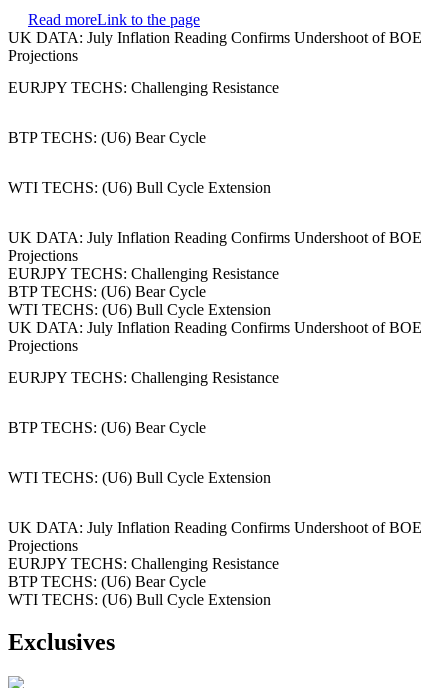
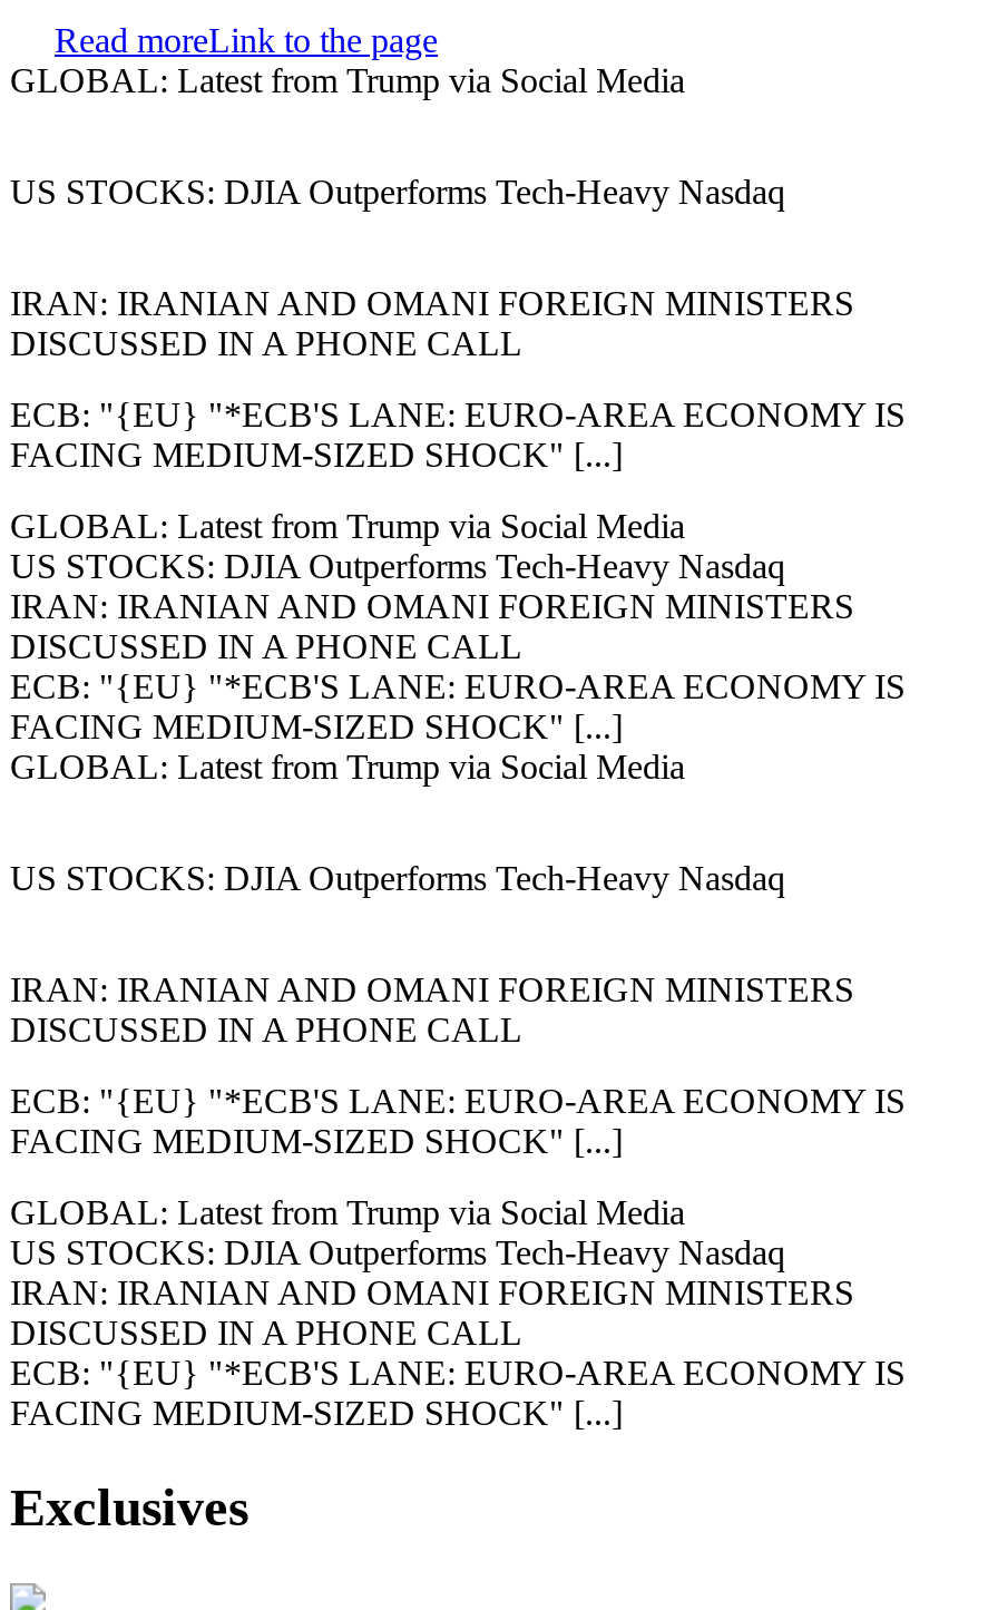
[8,29,422,64] UK DATA: July Inflation Reading Confirms Undershoot of BOE | Projections -> [10,62,685,100] GLOBAL: Latest from Trump via Social Media
[8,79,279,96] EURJPY TECHS: Challenging Resistance -> [10,173,785,211] US STOCKS: DJIA Outperforms Tech-Heavy Nasdaq
[8,129,206,146] BTP TECHS: (U6) Bear Cycle -> [10,285,854,363] IRAN: IRANIAN AND OMANI FOREIGN MINISTERS | DISCUSSED IN A PHONE CALL
[8,179,271,196] WTI TECHS: (U6) Bull Cycle Extension -> [10,396,906,474] ECB: "{EU} "*ECB'S LANE: EURO-AREA ECONOMY IS | FACING MEDIUM-SIZED SHOCK" [...]
[8,229,422,354] UK DATA: July Inflation Reading Confirms Undershoot of BOE | Projections | EURJPY TECHS: Challenging Resistance | BTP TECHS: (U6) Bear Cycle | WTI TECHS: (U6) Bull Cycle Extension | UK DATA: July Inflation Reading Confirms Undershoot of BOE | Projections -> [10,507,906,786] GLOBAL: Latest from Trump via Social Media | US STOCKS: DJIA Outperforms Tech-Heavy Nasdaq | IRAN: IRANIAN AND OMANI FOREIGN MINISTERS | DISCUSSED IN A PHONE CALL | ECB: "{EU} "*ECB'S LANE: EURO-AREA ECONOMY IS | FACING MEDIUM-SIZED SHOCK" [...] | GLOBAL: Latest from Trump via Social Media
[8,369,279,386] EURJPY TECHS: Challenging Resistance -> [10,859,785,897] US STOCKS: DJIA Outperforms Tech-Heavy Nasdaq
[8,419,206,436] BTP TECHS: (U6) Bear Cycle -> [10,971,854,1049] IRAN: IRANIAN AND OMANI FOREIGN MINISTERS | DISCUSSED IN A PHONE CALL
[8,469,271,486] WTI TECHS: (U6) Bull Cycle Extension -> [10,1082,906,1160] ECB: "{EU} "*ECB'S LANE: EURO-AREA ECONOMY IS | FACING MEDIUM-SIZED SHOCK" [...]
[8,519,422,608] UK DATA: July Inflation Reading Confirms Undershoot of BOE | Projections | EURJPY TECHS: Challenging Resistance | BTP TECHS: (U6) Bear Cycle | WTI TECHS: (U6) Bull Cycle Extension -> [10,1194,906,1432] GLOBAL: Latest from Trump via Social Media | US STOCKS: DJIA Outperforms Tech-Heavy Nasdaq | IRAN: IRANIAN AND OMANI FOREIGN MINISTERS | DISCUSSED IN A PHONE CALL | ECB: "{EU} "*ECB'S LANE: EURO-AREA ECONOMY IS | FACING MEDIUM-SIZED SHOCK" [...]

